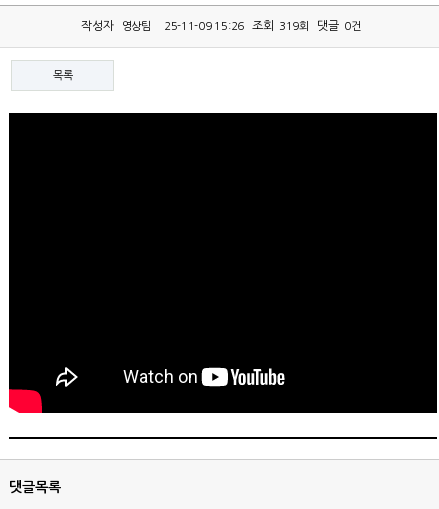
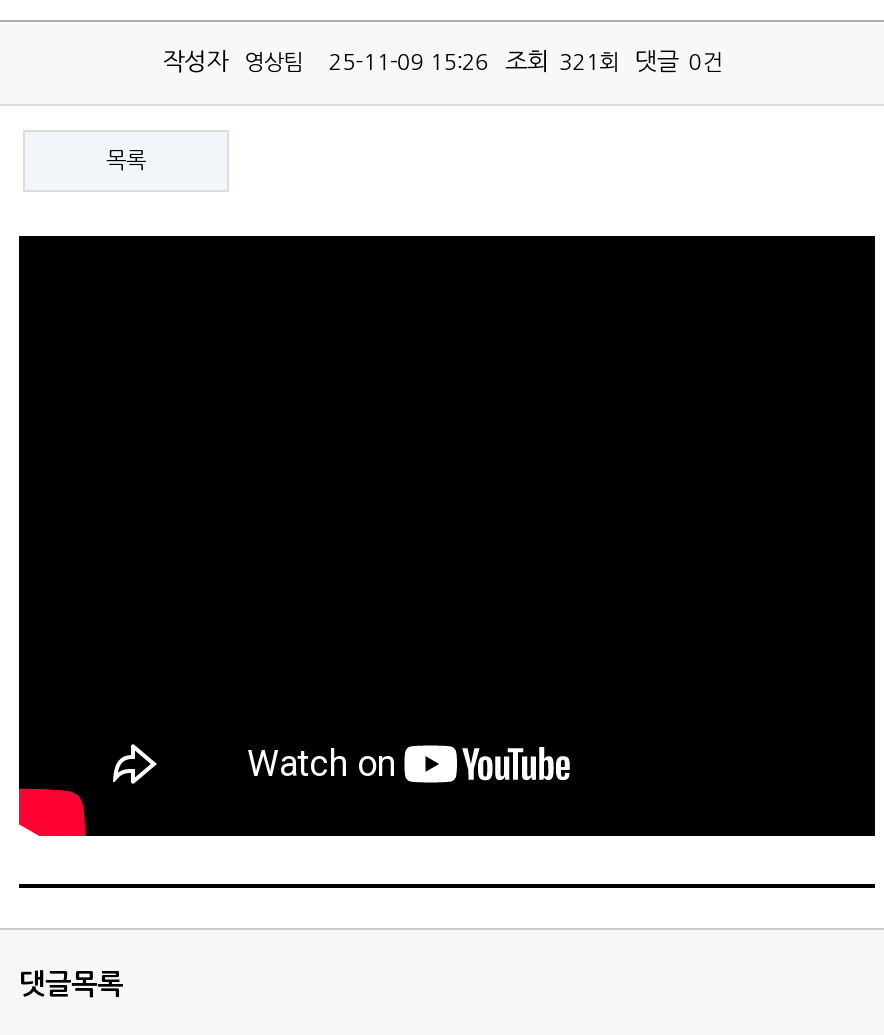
[164,20,360,32] 25-11-09 15:26 조회 319회 댓글 0건 -> [329,50,722,74] 25-11-09 15:26 조회 321회 댓글 0건

